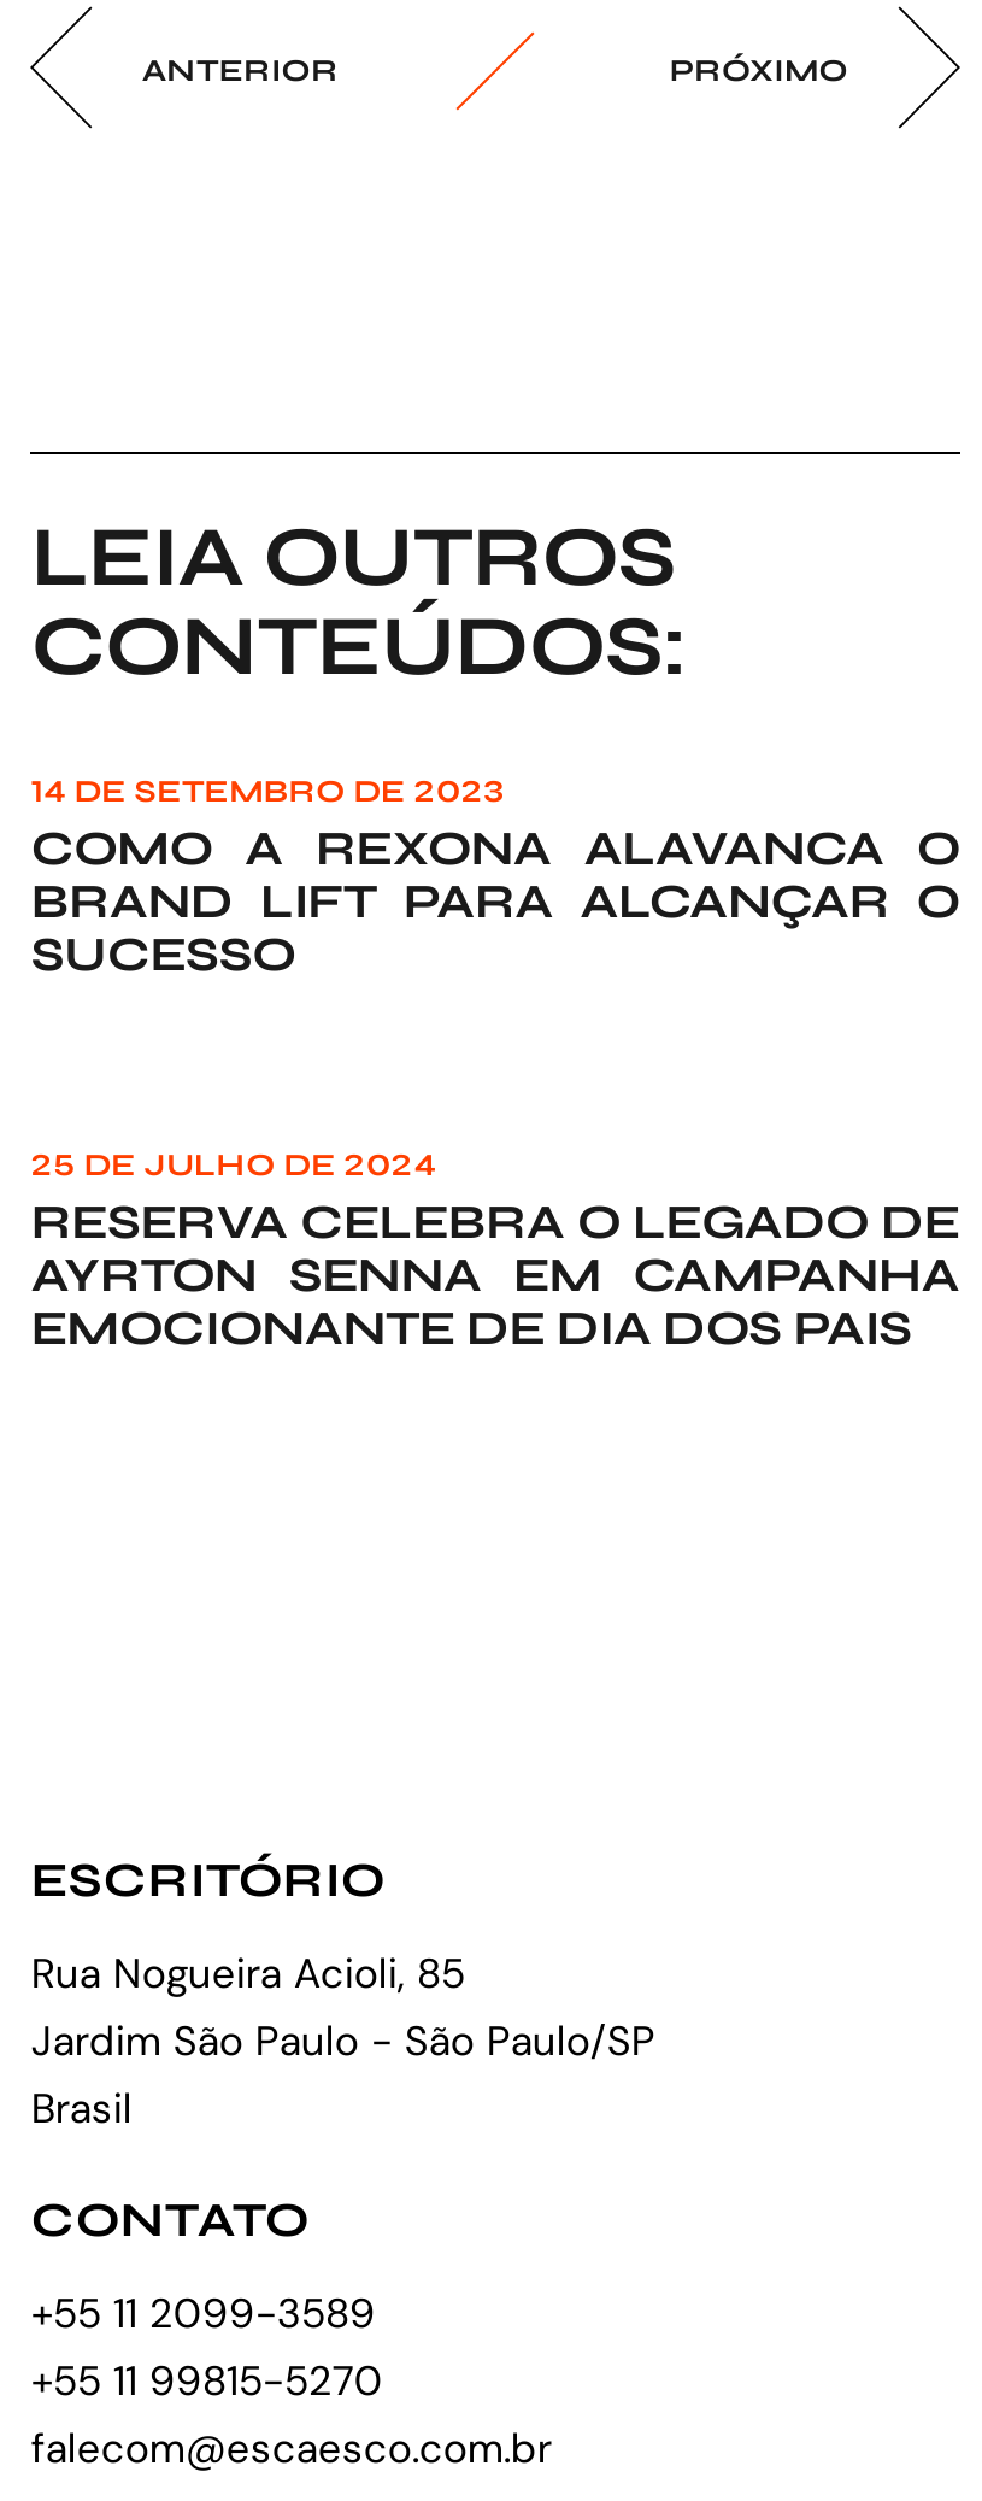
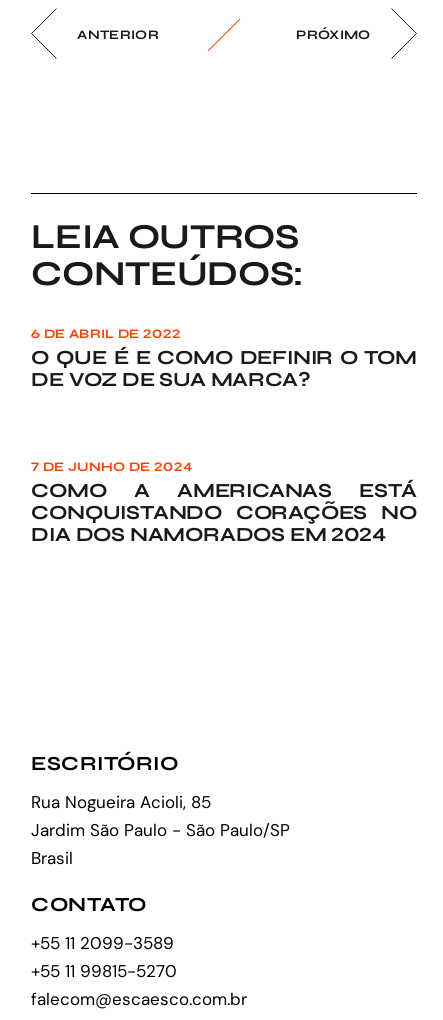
[31,771,959,984] 14 DE SETEMBRO DE 2023 | COMO A REXONA ALAVANCA O | BRAND LIFT PARA ALCANÇAR O | SUCESSO -> [31,325,417,392] 6 DE ABRIL DE 2022 | O QUE É E COMO DEFINIR O TOM | DE VOZ DE SUA MARCA?
[31,1145,959,1358] 25 DE JULHO DE 2024 | RESERVA CELEBRA O LEGADO DE | AYRTON SENNA EM CAMPANHA | EMOCIONANTE DE DIA DOS PAIS -> [31,458,417,547] 7 DE JUNHO DE 2024 | COMO A AMERICANAS ESTÁ | CONQUISTANDO CORAÇÕES NO | DIA DOS NAMORADOS EM 2024

